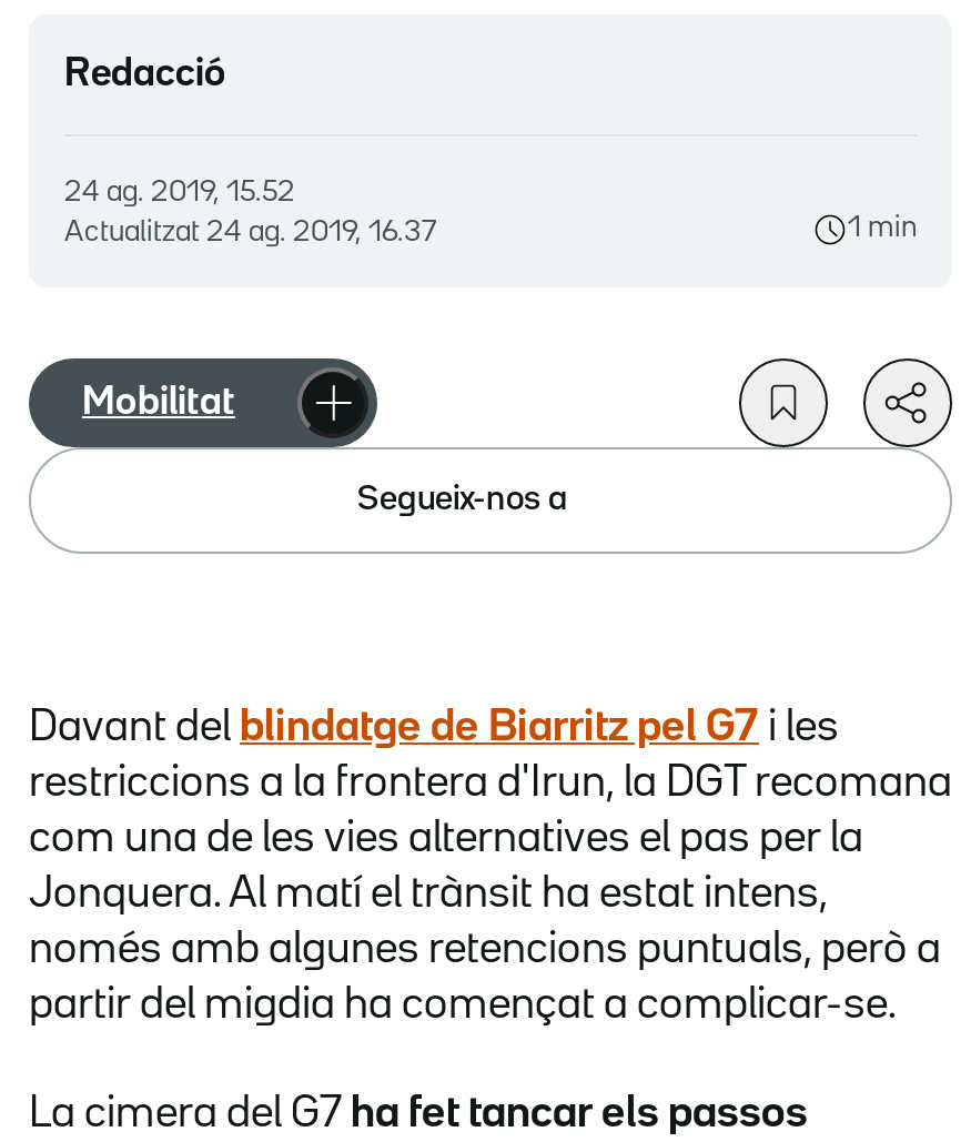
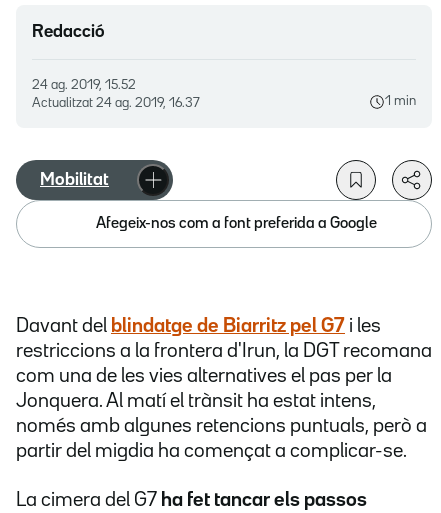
[357,484,568,515] Segueix-nos a -> [96,217,377,231] Afegeix-nos com a font preferida a Google

